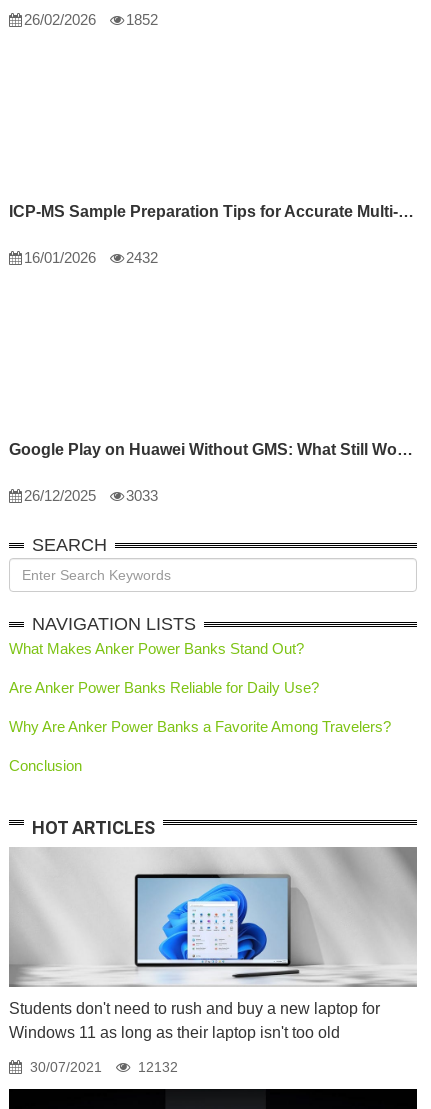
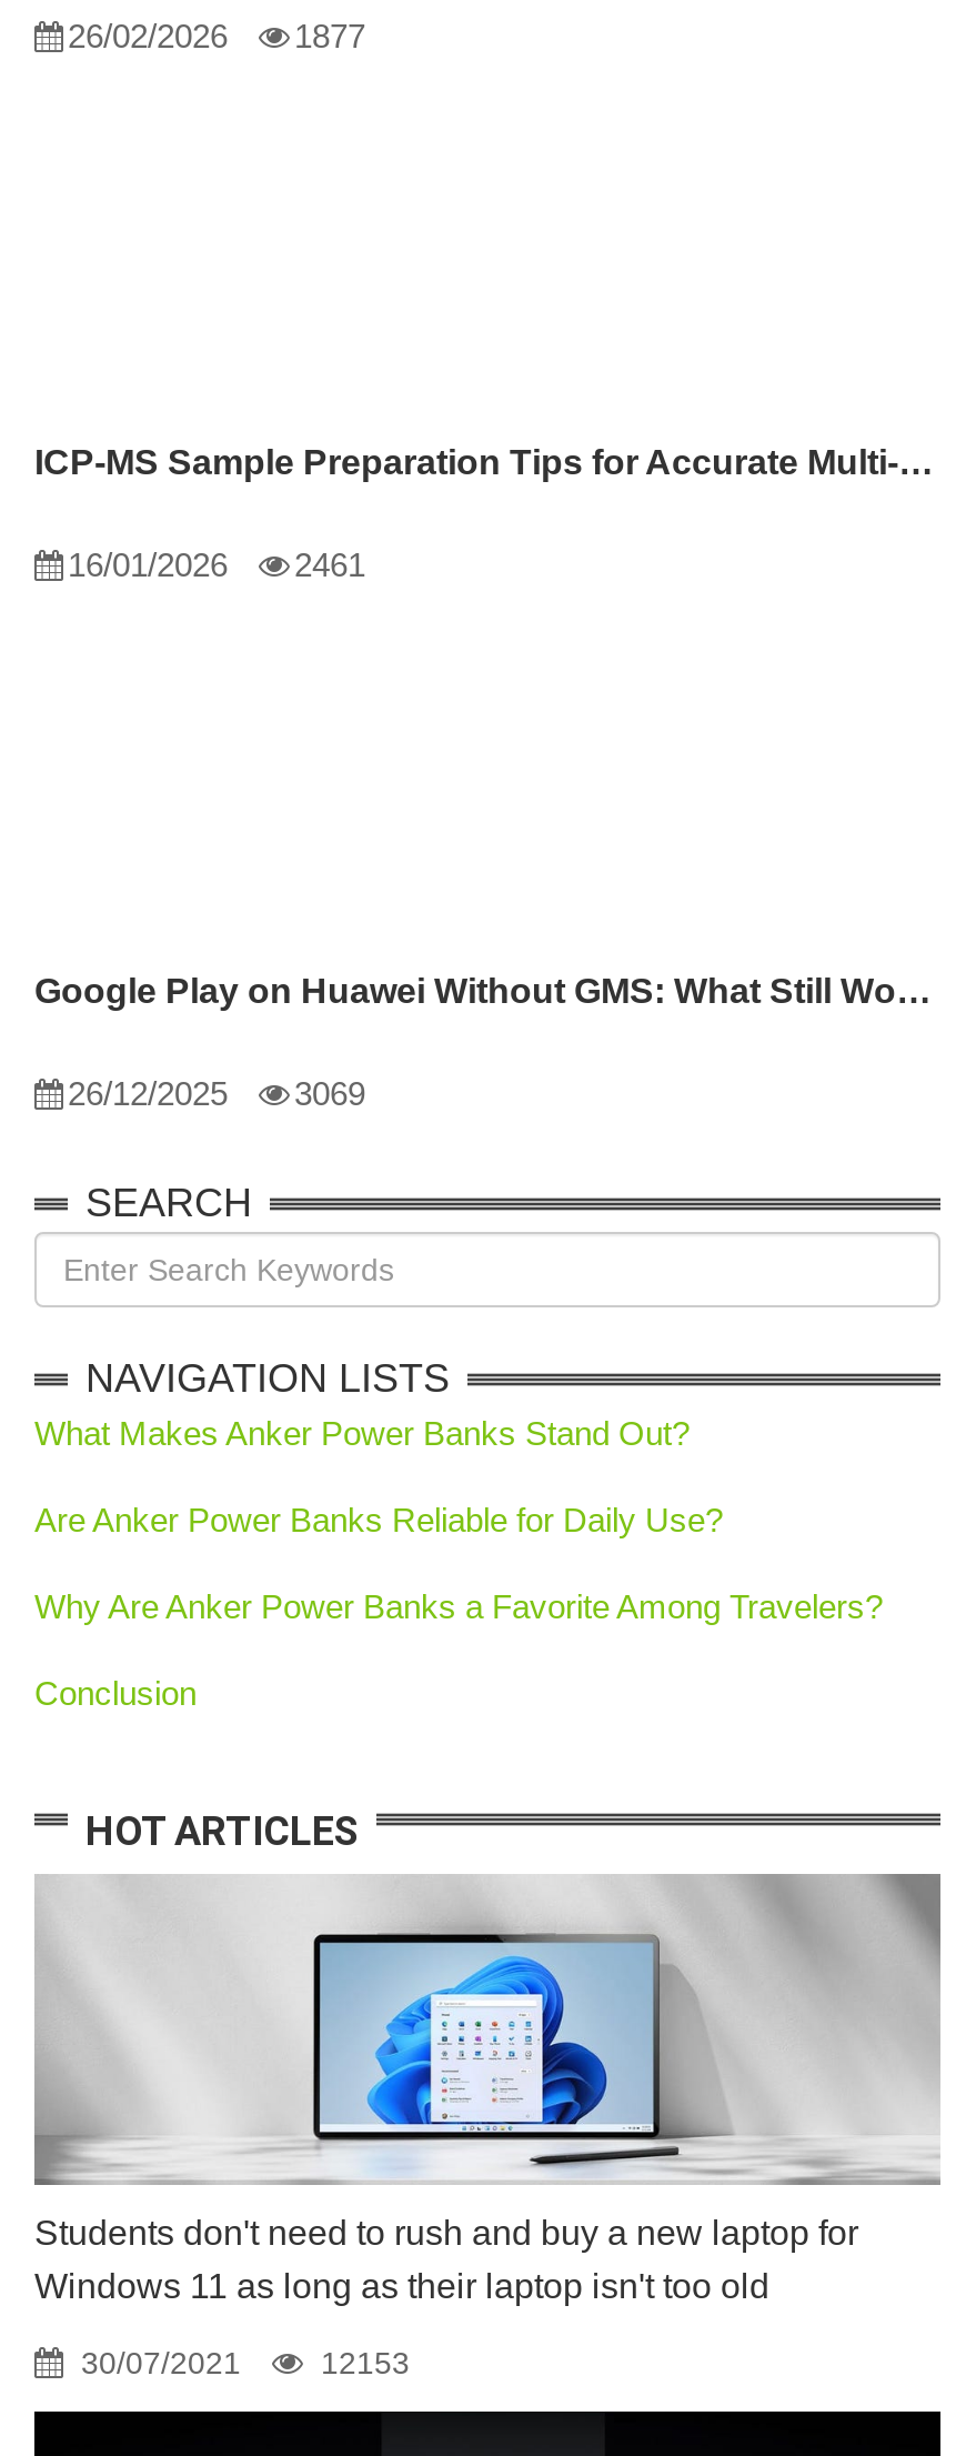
[24,11,158,28] 26/02/2026 1852 -> [68,16,365,54] 26/02/2026 1877
[24,249,158,266] 16/01/2026 2432 -> [68,545,365,583] 16/01/2026 2461
[24,487,158,504] 26/12/2025 3033 -> [68,1073,365,1111] 26/12/2025 3069
[138,1059,178,1075] 12132 -> [321,2344,410,2380] 12153

